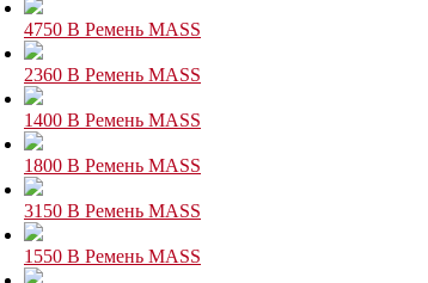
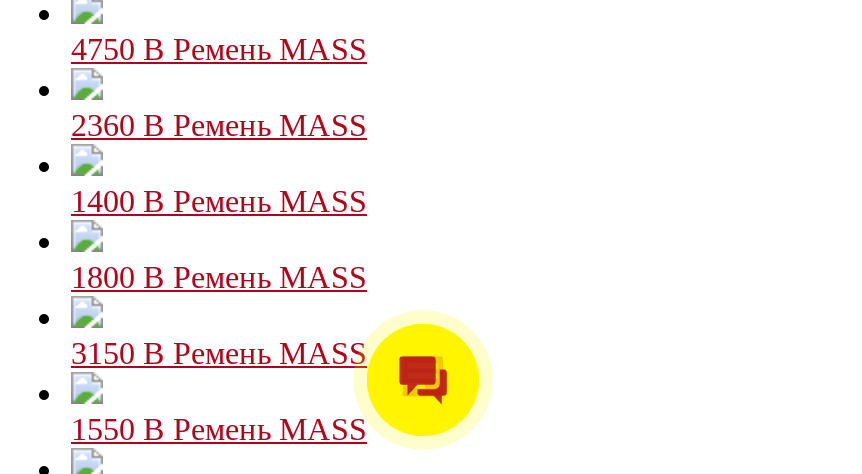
none -> [353,310,493,450] [image]

